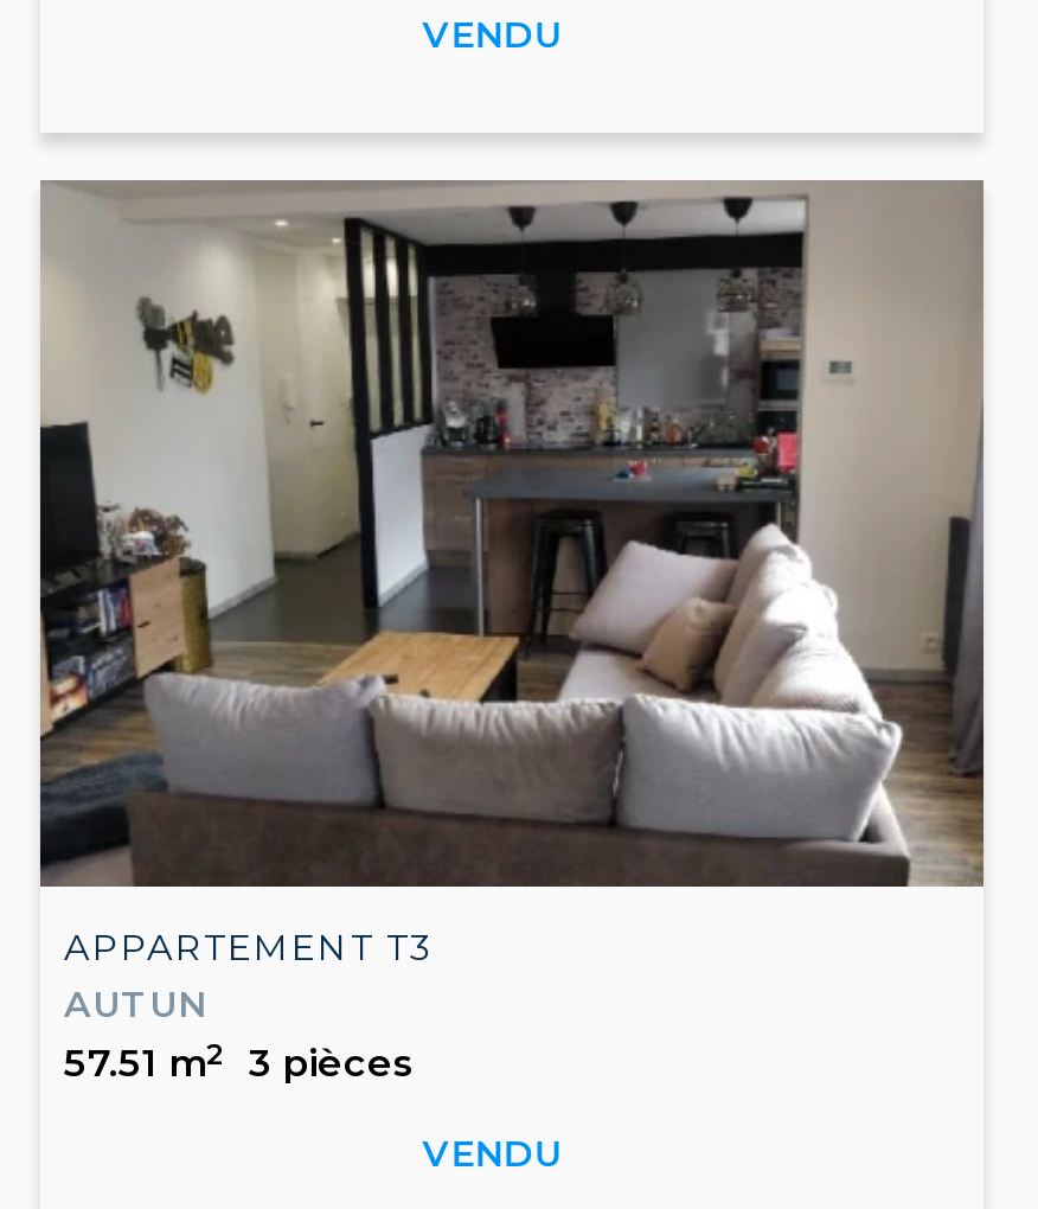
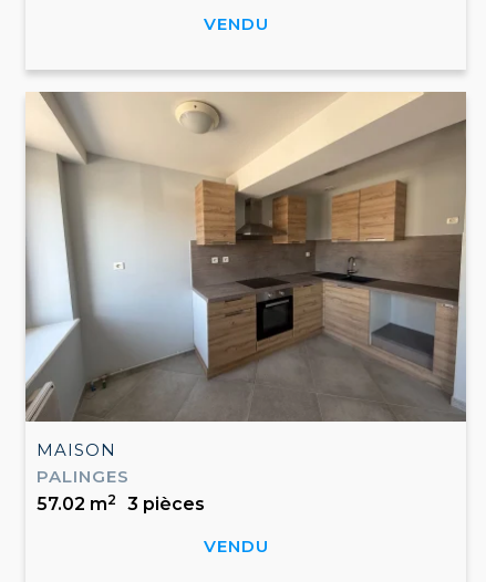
[38,178,986,1026] [image] | APPARTEMENT T3 | AUTUN -> [24,92,466,487] [image] | MAISON | PALINGES
[64,1036,415,1086] 57.51 m2 3 pièces -> [37,491,205,515] 57.02 m2 3 pièces

